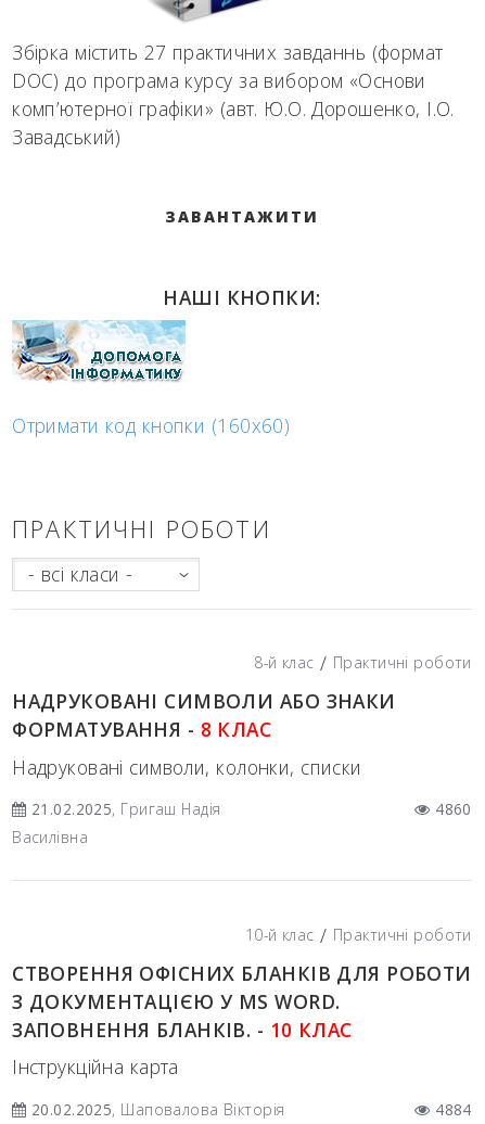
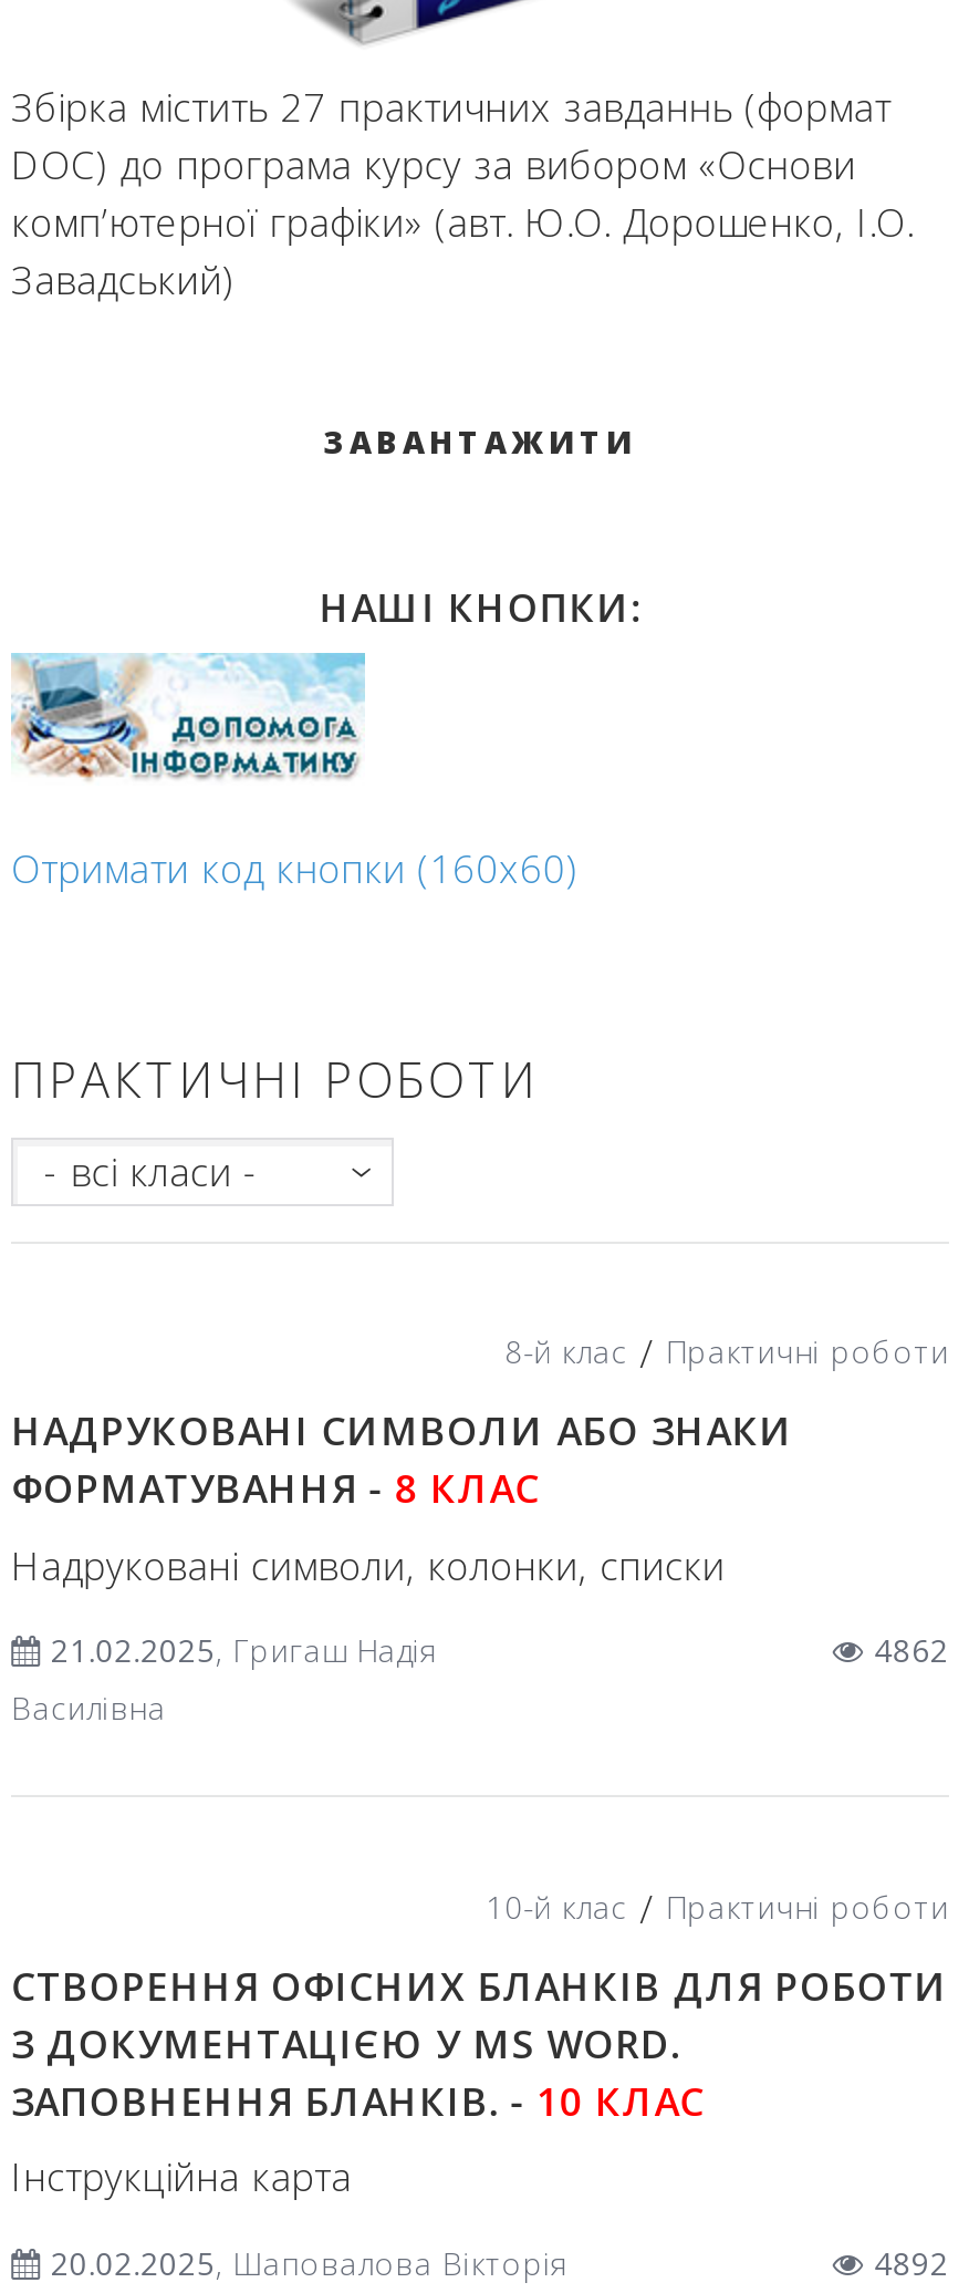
[435,799,472,820] 4860 -> [874,1630,949,1672] 4862
[435,1099,472,1120] 4884 -> [874,2243,949,2285] 4892

